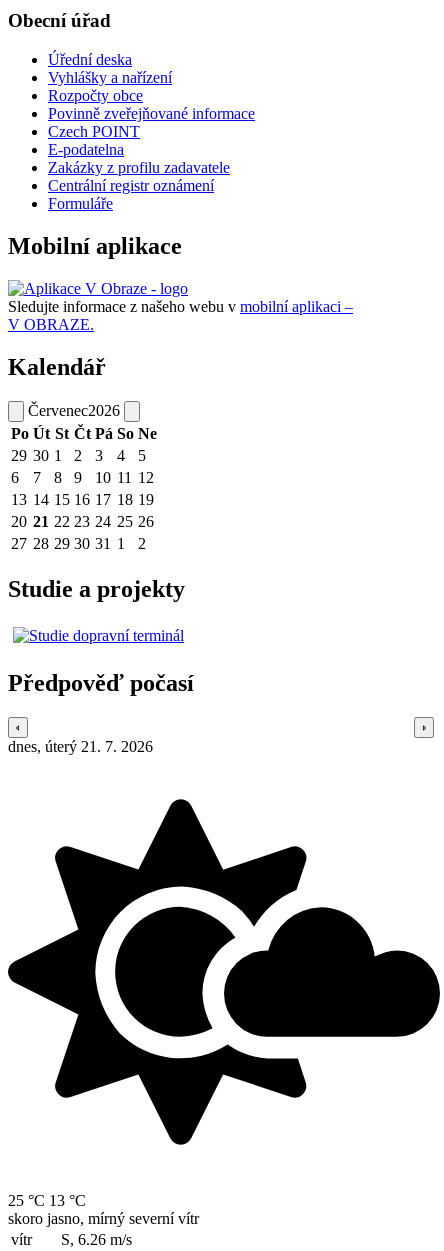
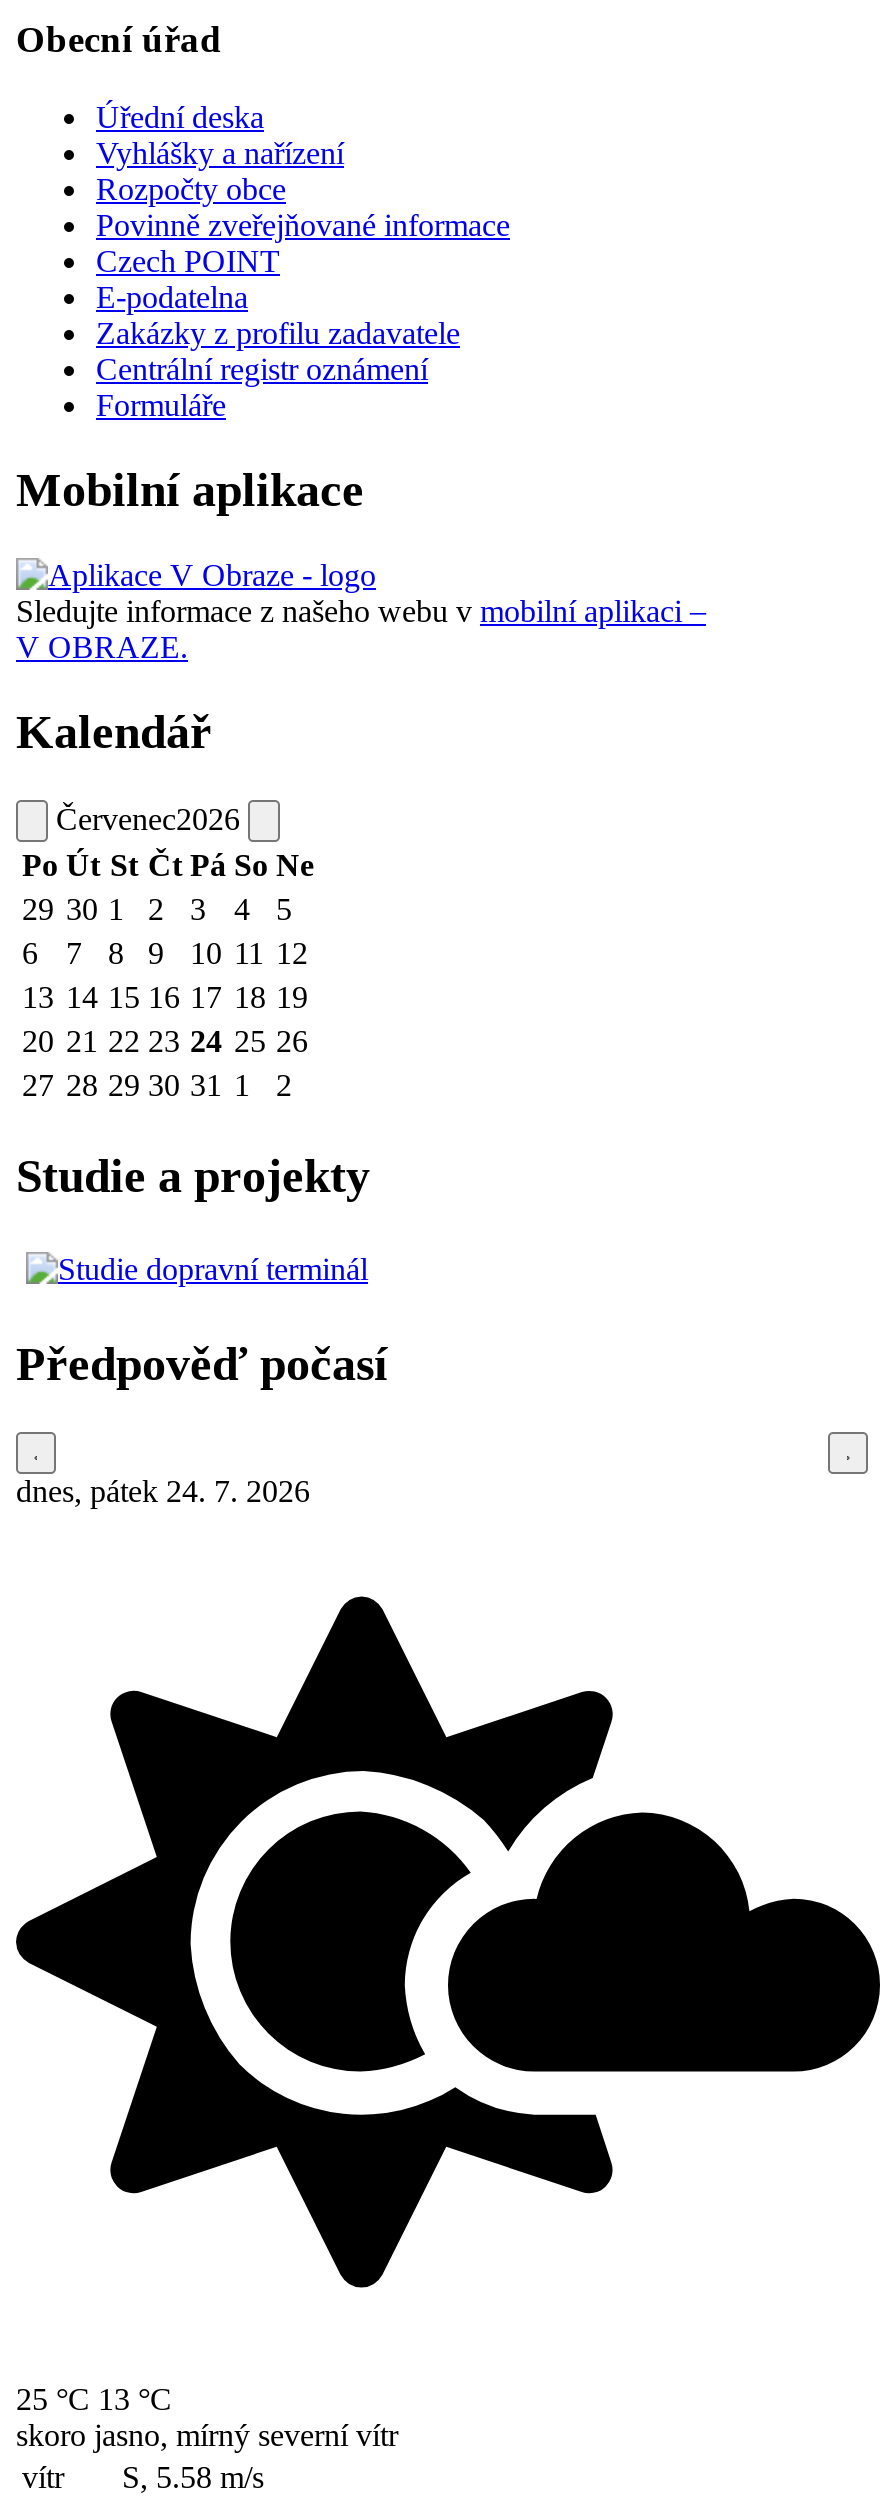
[8,738,153,755] dnes, úterý 21. 7. 2026 -> [16,1475,310,1509] dnes, pátek 24. 7. 2026
[11,1231,132,1248] vítr S, 6.26 m/s -> [22,2461,264,2495] vítr S, 5.58 m/s

